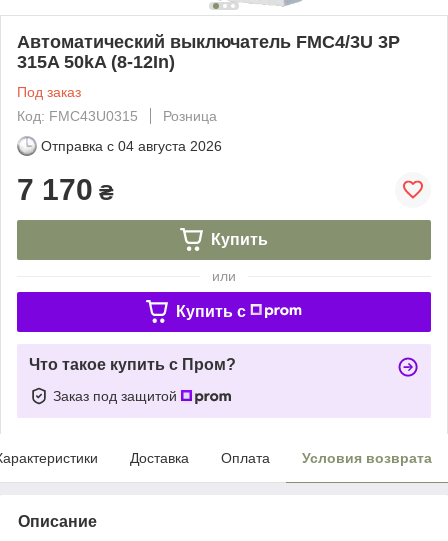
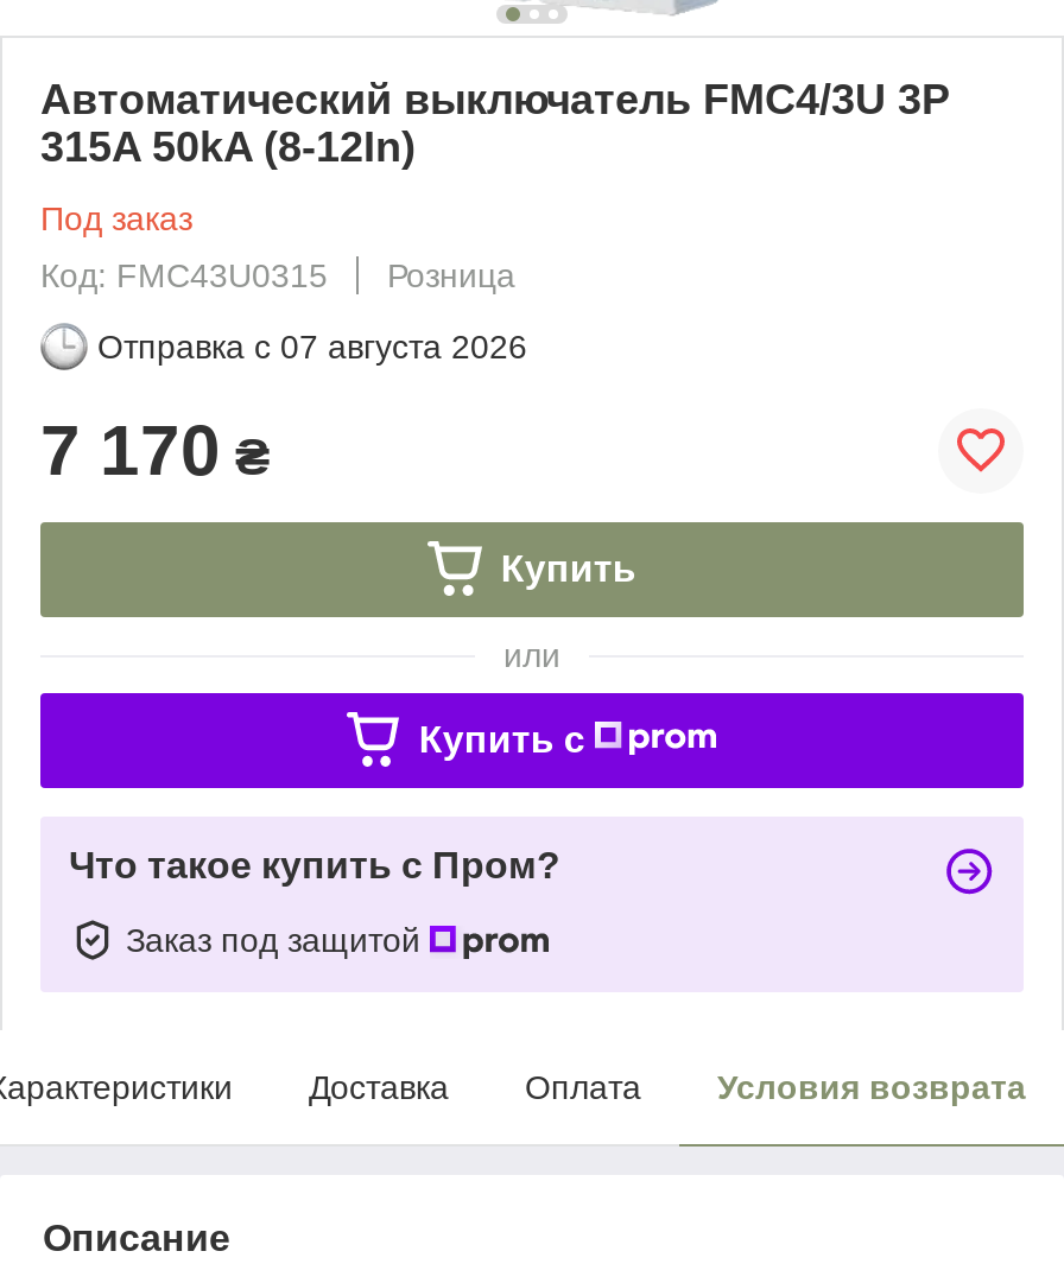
[41,138,222,154] Отправка с 04 августа 2026 -> [97,327,527,365] Отправка с 07 августа 2026

